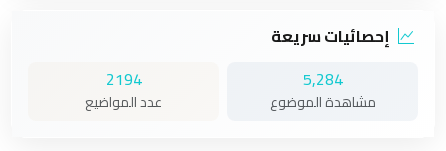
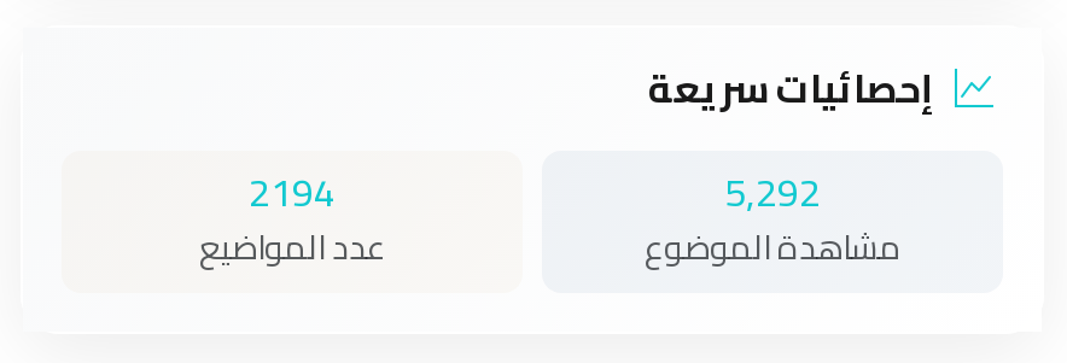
[302,64,342,94] 5,284 -> [724,155,821,227] 5,292

